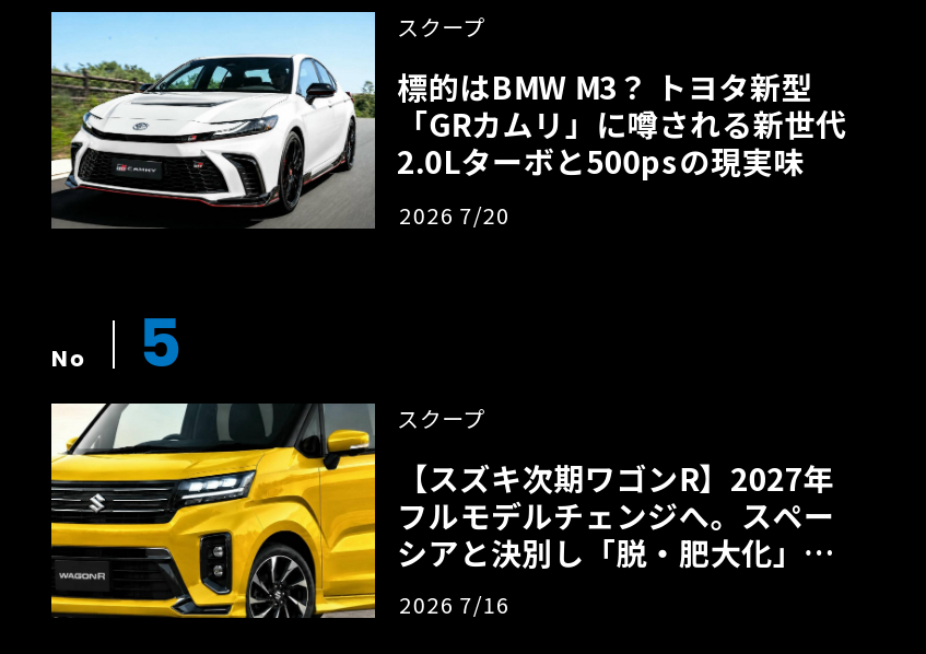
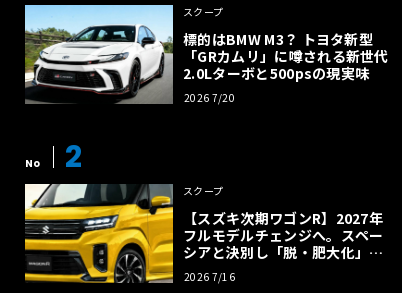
[51,297,180,389] No 5 -> [25,136,82,178] No 2

